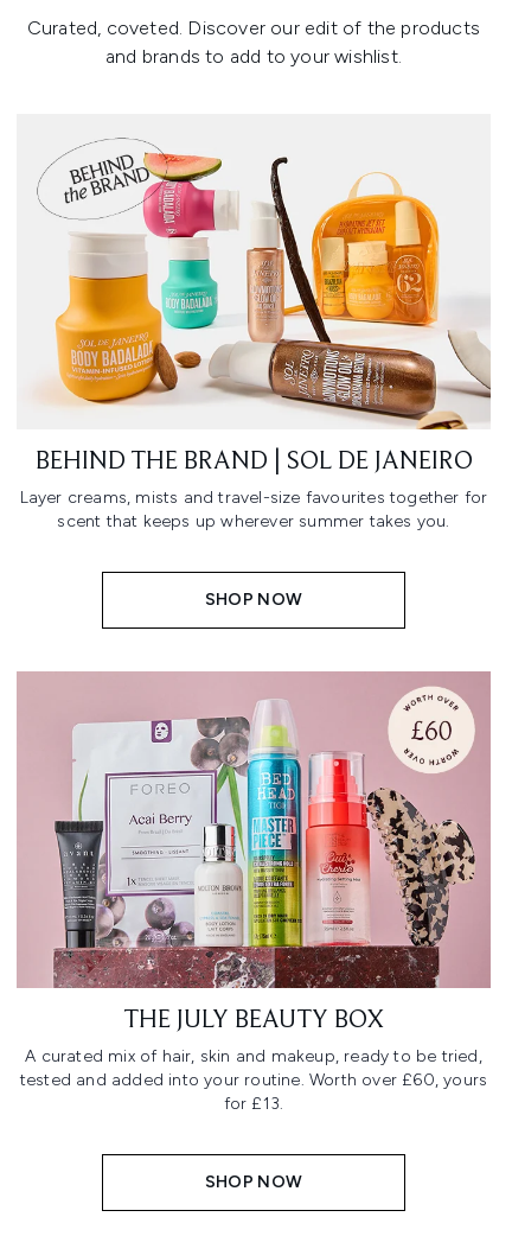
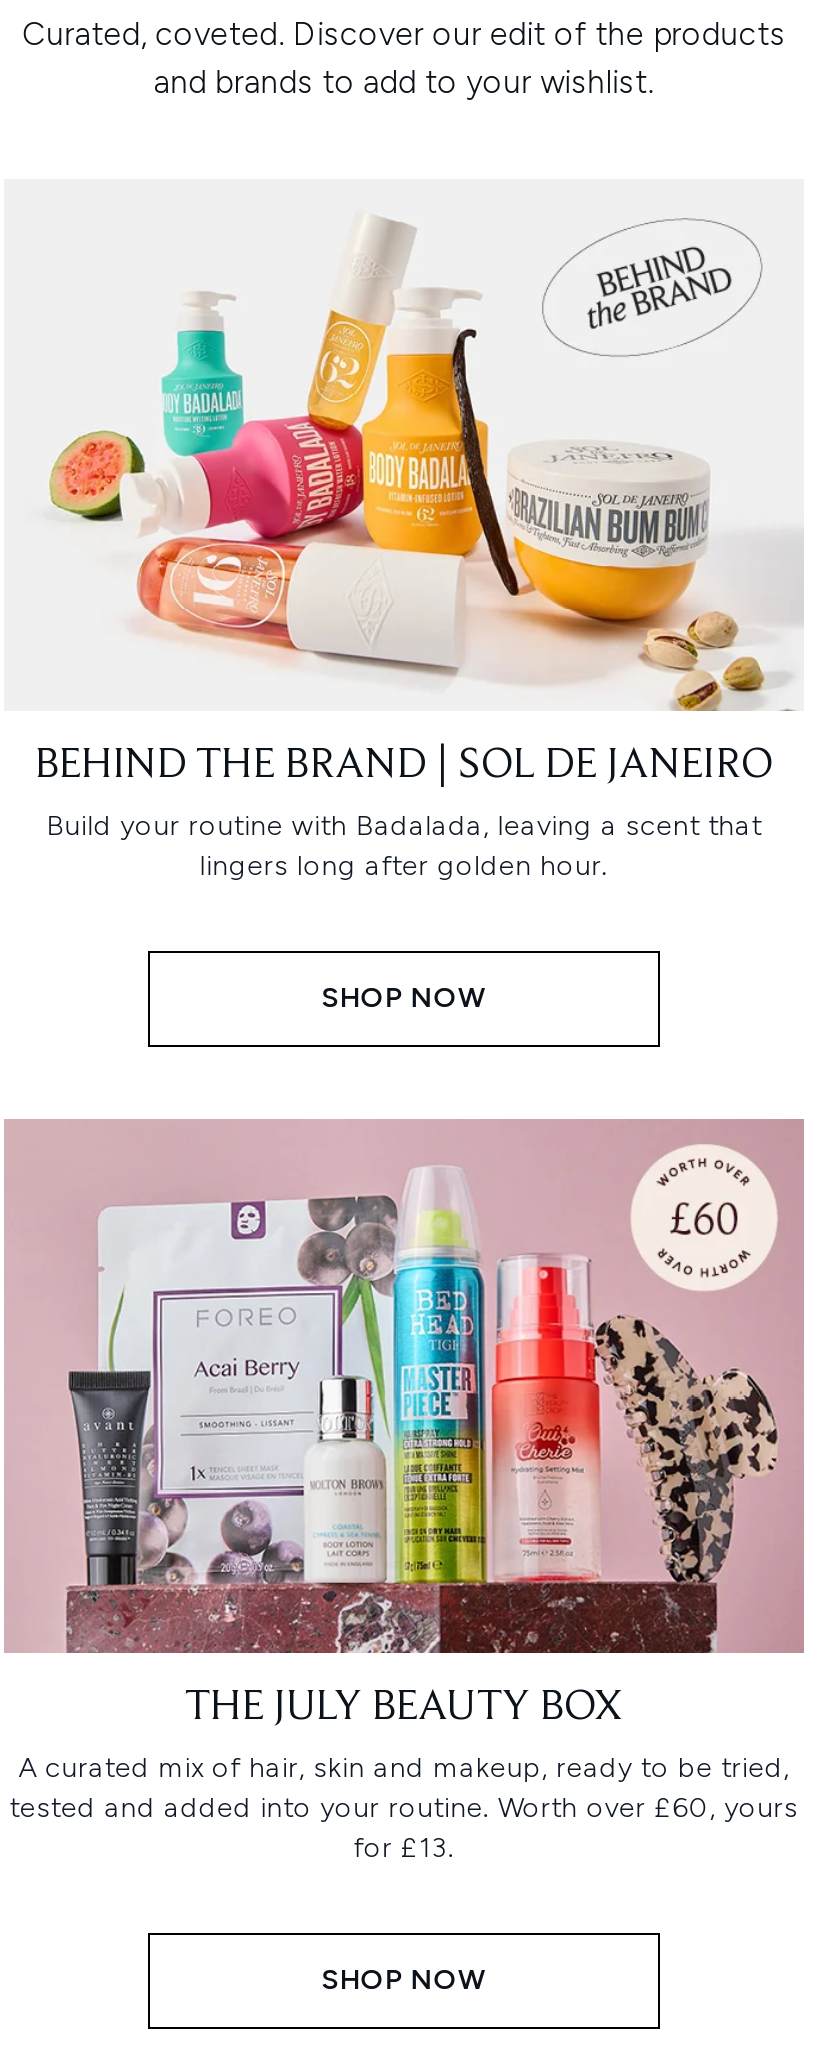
[37,138,492,431] [image] -> [48,217,804,713] [image]
[20,488,488,532] Layer creams, mists and travel-size favourites together for | scent that keeps up wherever summer takes you. -> [46,809,762,883] Build your routine with Badalada, leaving a scent that | lingers long after golden hour.

